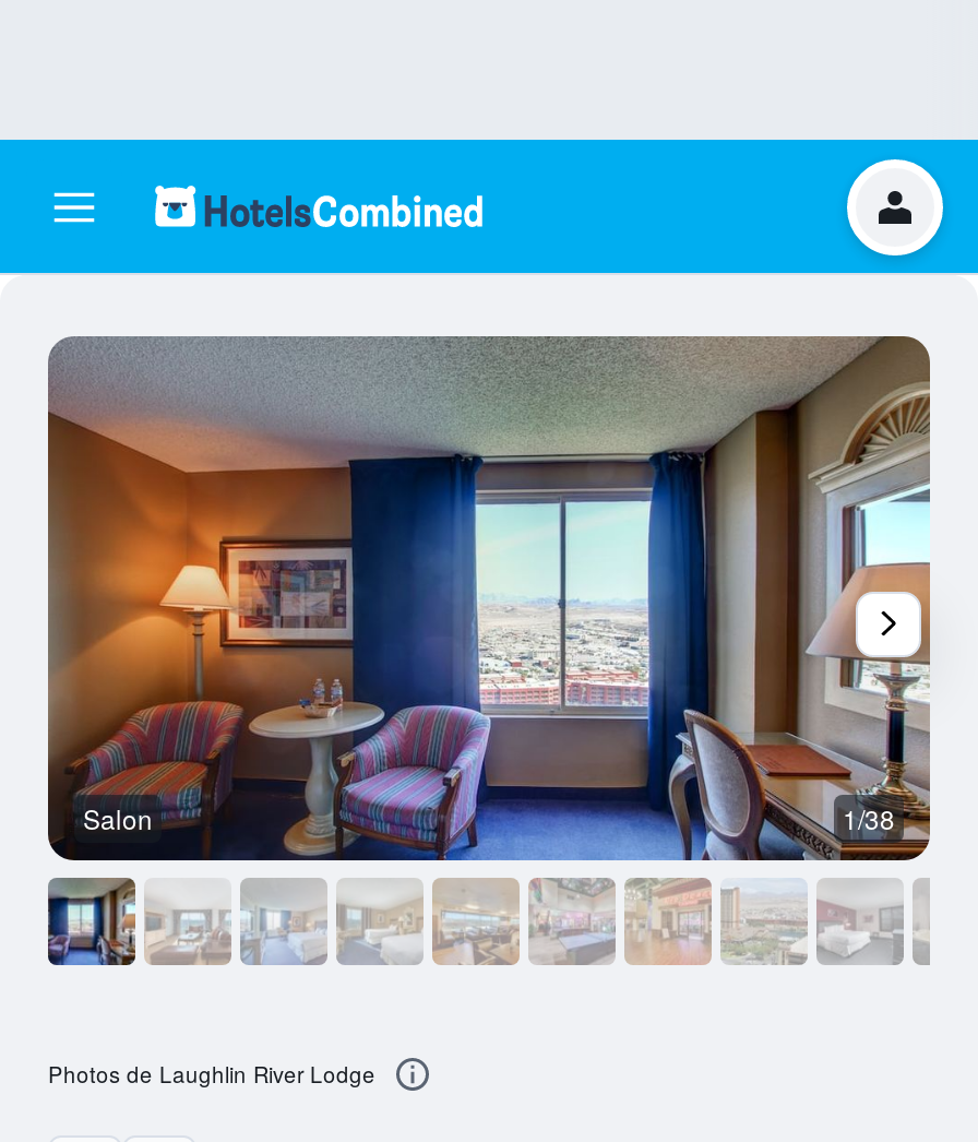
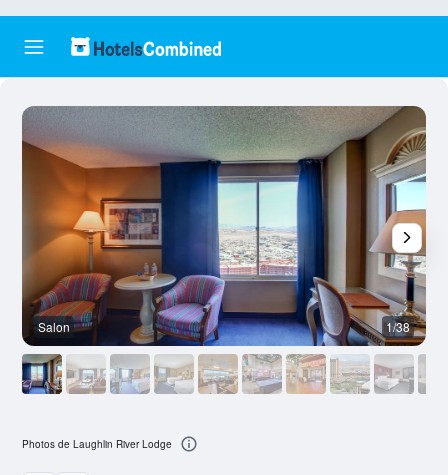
[845,157,945,258] [image] -> none

